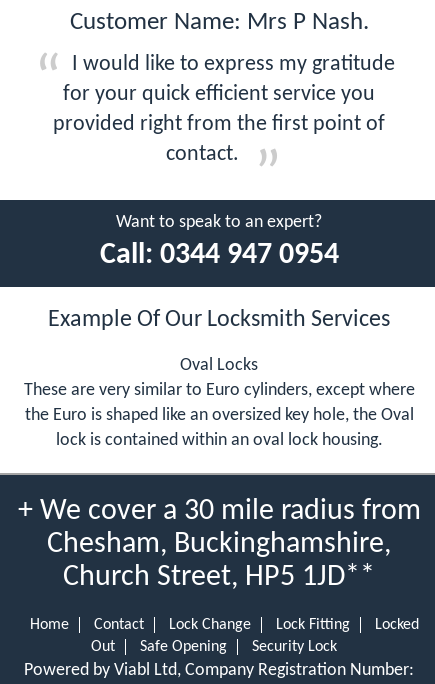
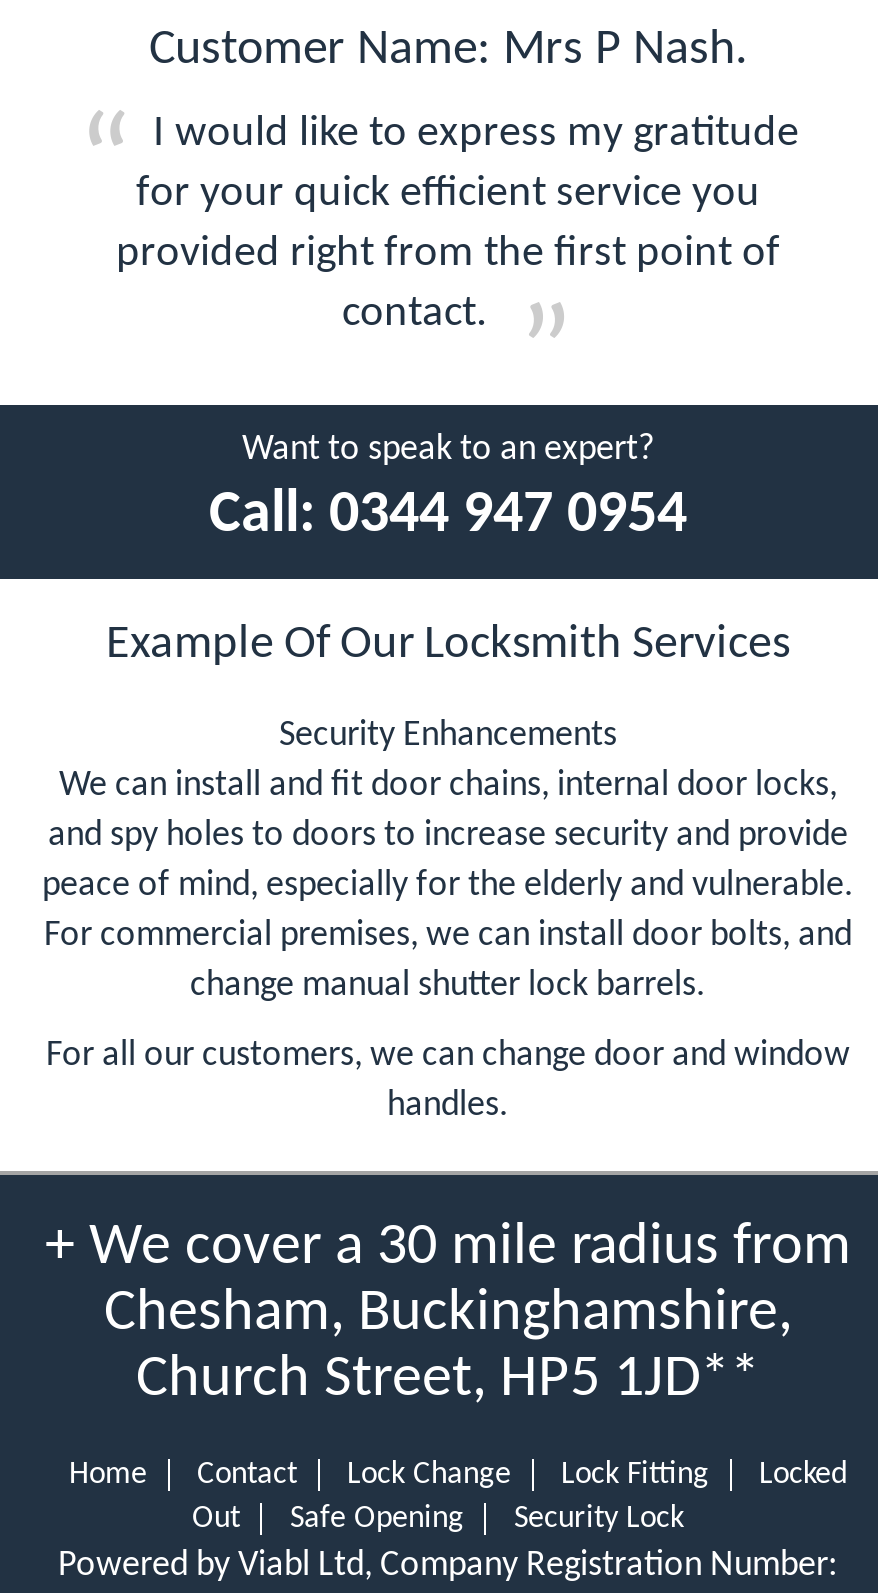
[23,355,414,449] Oval Locks | These are very similar to Euro cylinders, except where | the Euro is shaped like an oversized key hole, the Oval | lock is contained within an oval lock housing. -> [42,716,854,1124] Security Enhancements | We can install and fit door chains, internal door locks, | and spy holes to doors to increase security and provide | peace of mind, especially for the elderly and vulnerable. | For commercial premises, we can install door bolts, and | change manual shutter lock barrels. | For all our customers, we can change door and window | handles.

